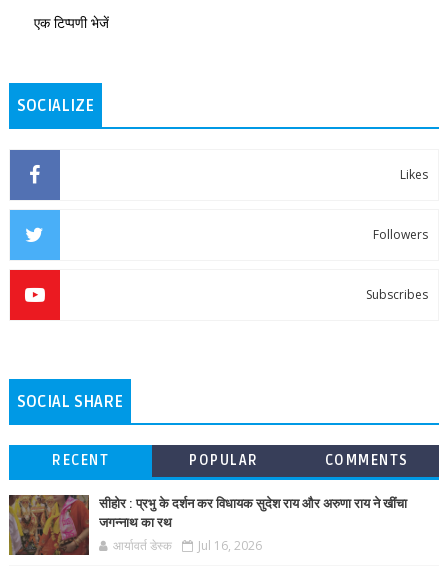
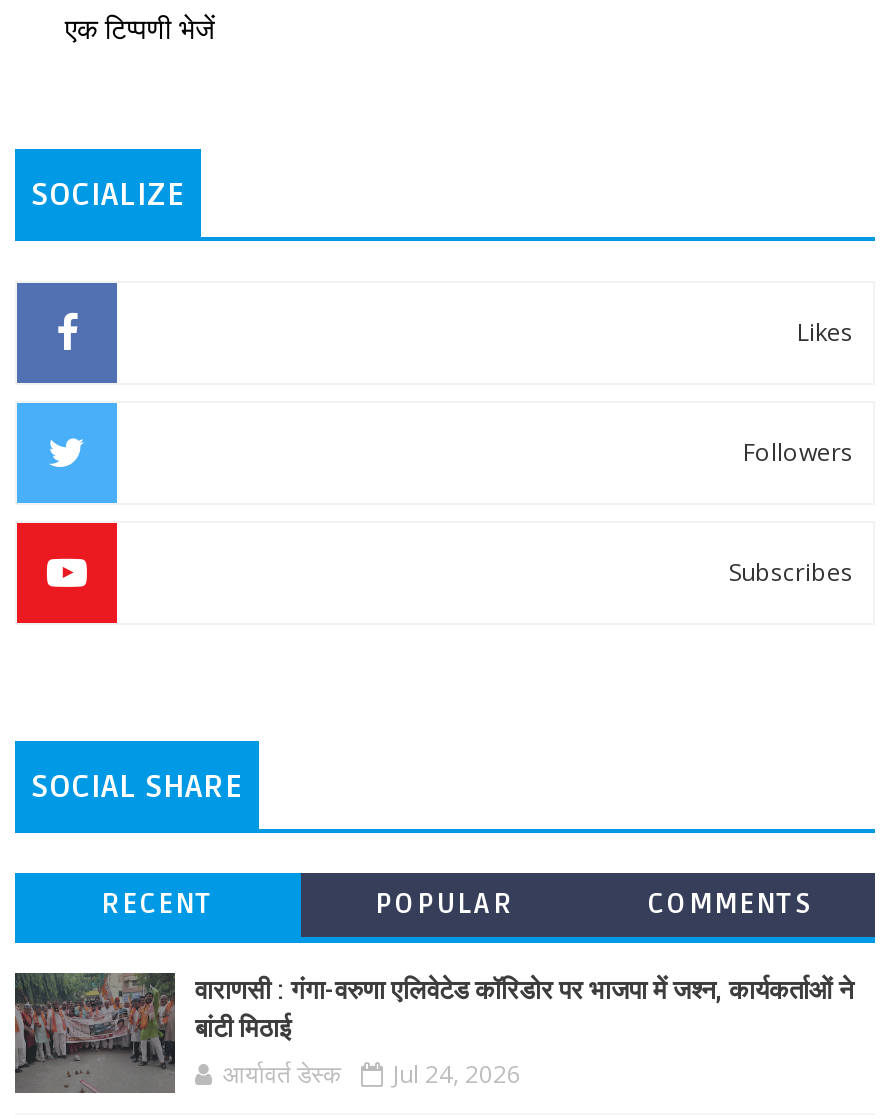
[9,495,407,555] [image] | सीहोर : प्रभु के दर्शन कर विधायक सुदेश राय और अरुणा राय ने खींचा | जगन्नाथ का रथ -> [15,973,853,1093] [image] | वाराणसी : गंगा-वरुणा एलिवेटेड कॉरिडोर पर भाजपा में जश्न, कार्यकर्ताओं ने | बांटी मिठाई
[113,537,262,554] आर्यावर्त डेस्क Jul 16, 2026 -> [223,1057,521,1091] आर्यावर्त डेस्क Jul 24, 2026

